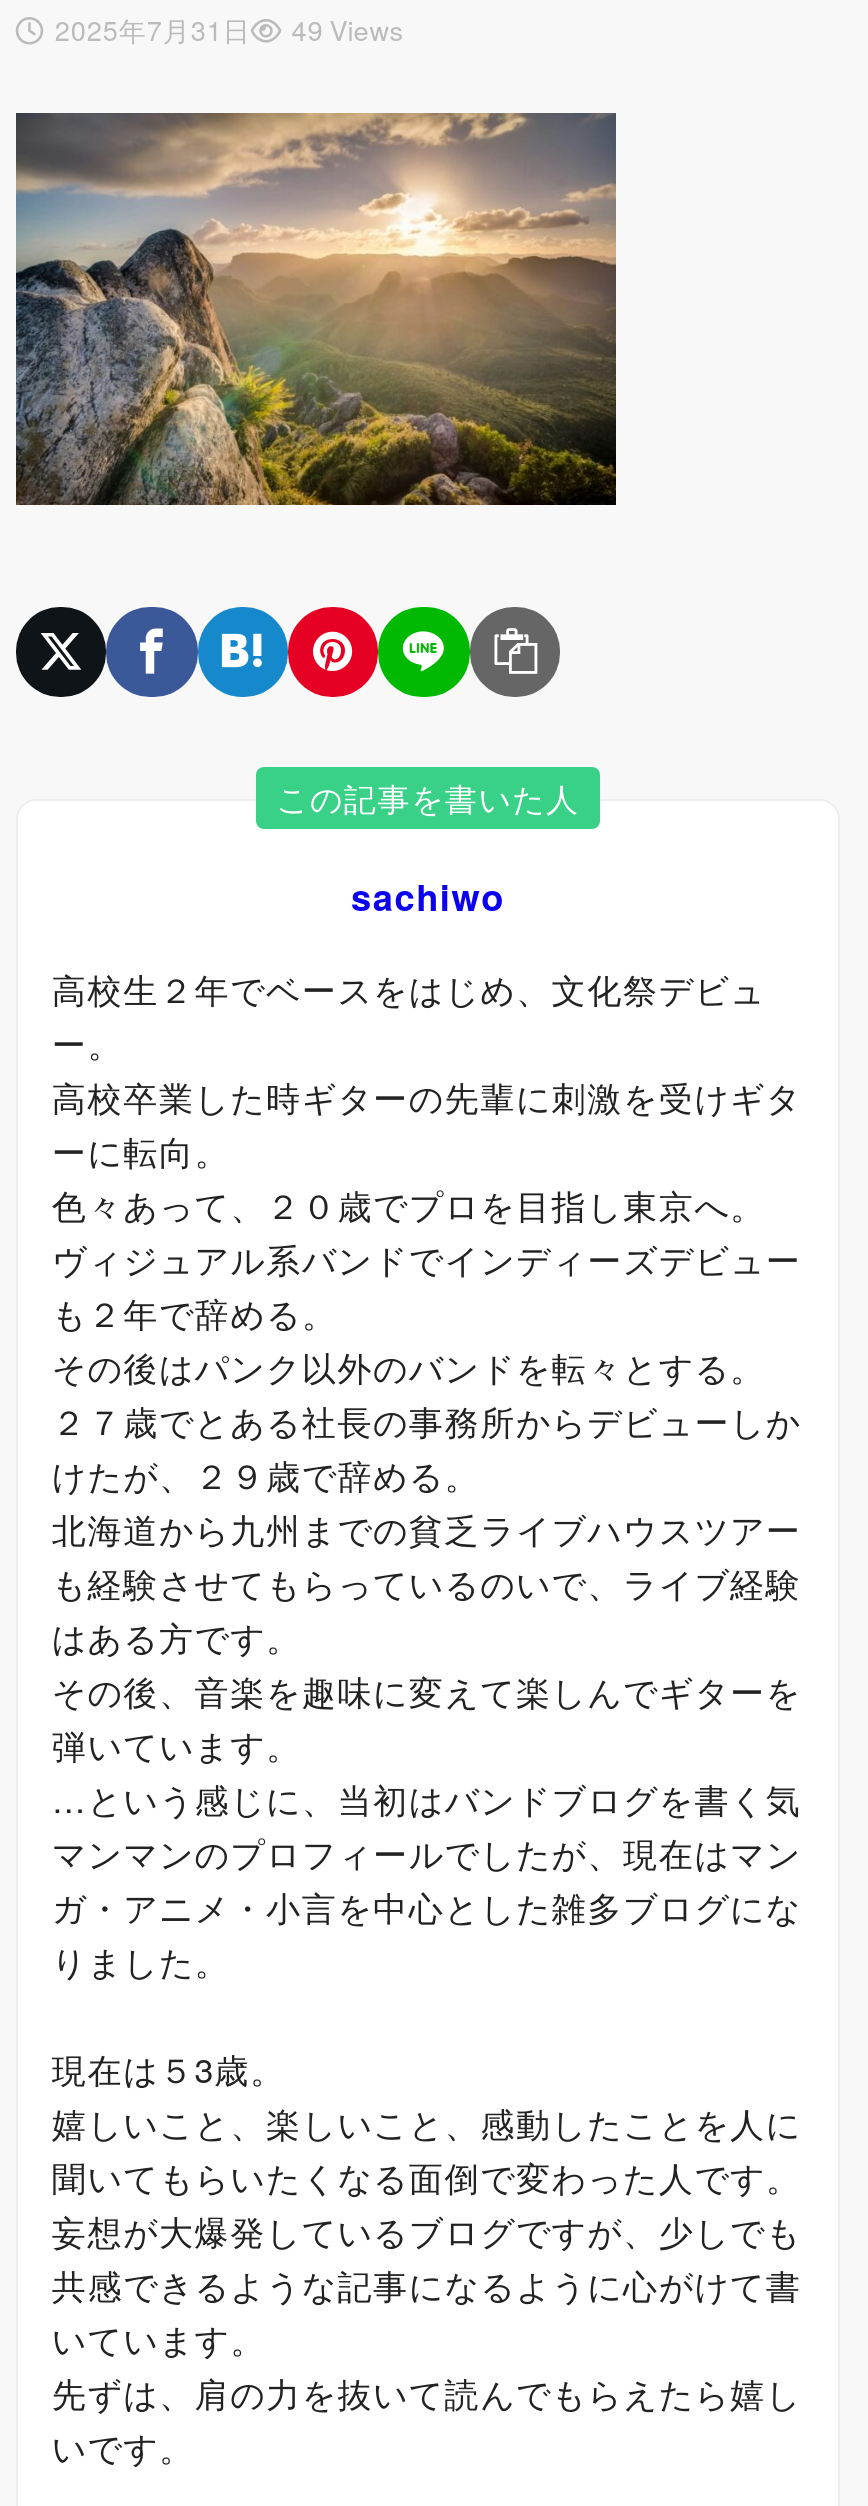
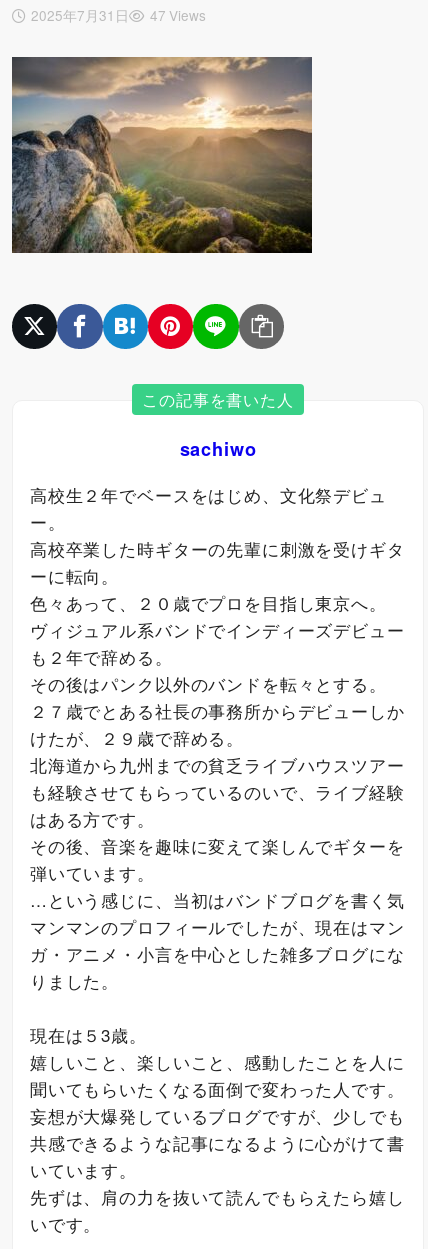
[55,8,404,48] 2025年7月31日 49 Views -> [31,5,206,25] 2025年7月31日 47 Views

